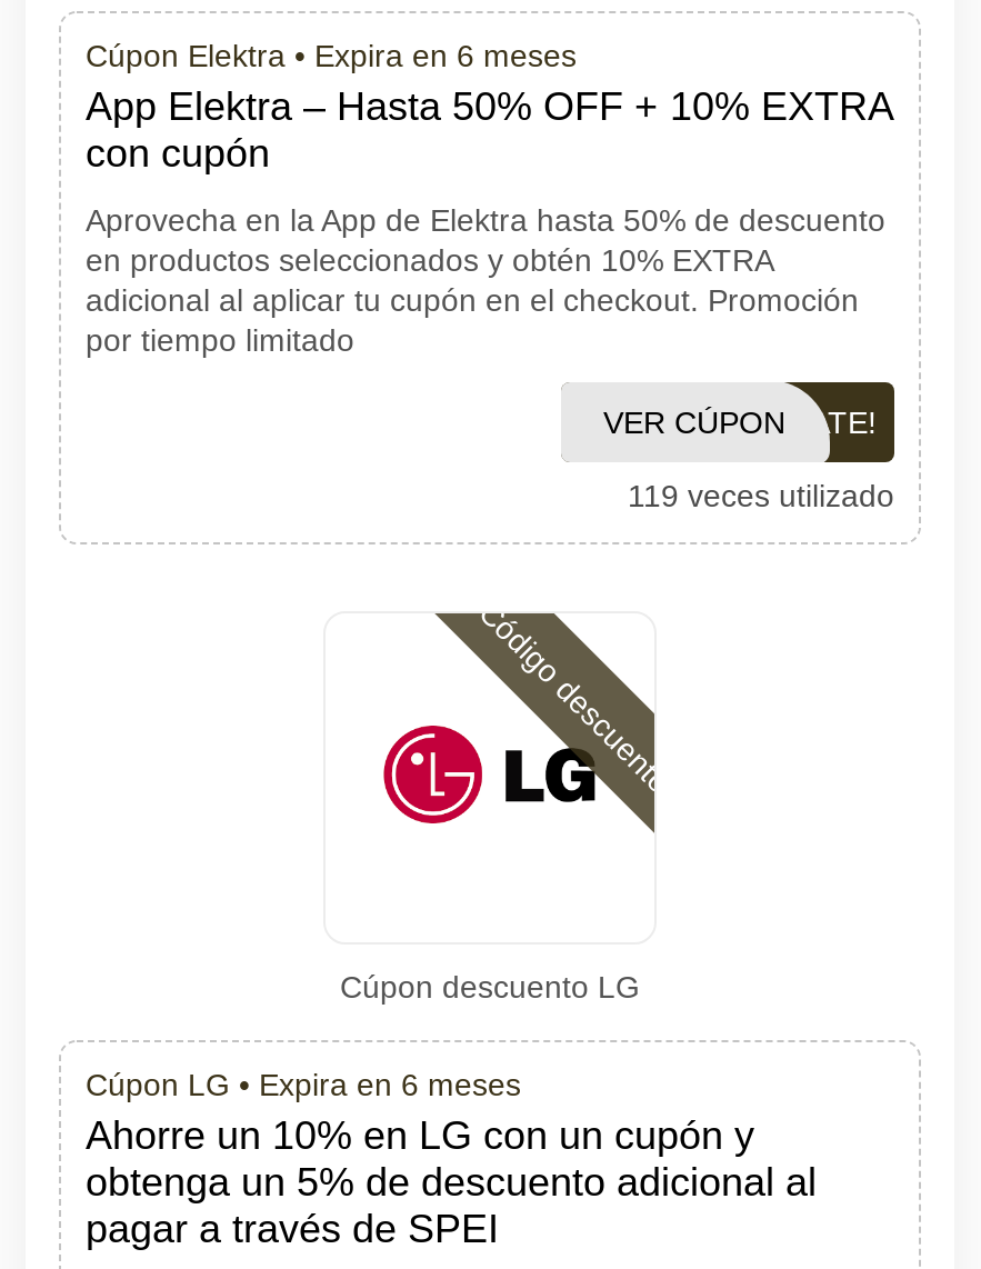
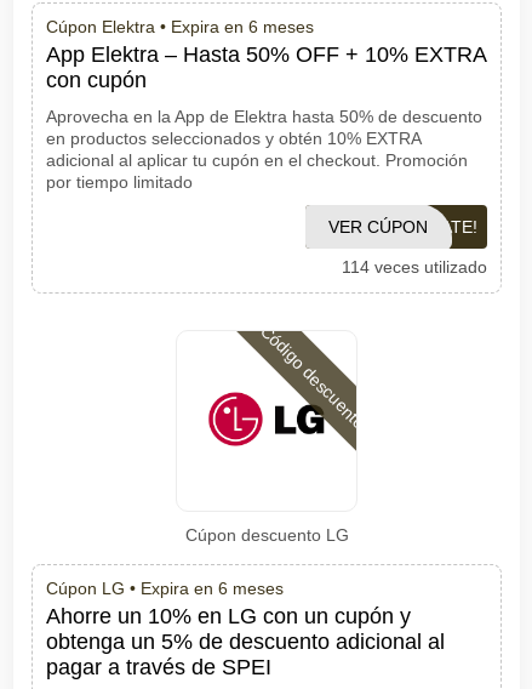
[628,478,894,513] 119 veces utilizado -> [342,257,487,277] 114 veces utilizado

